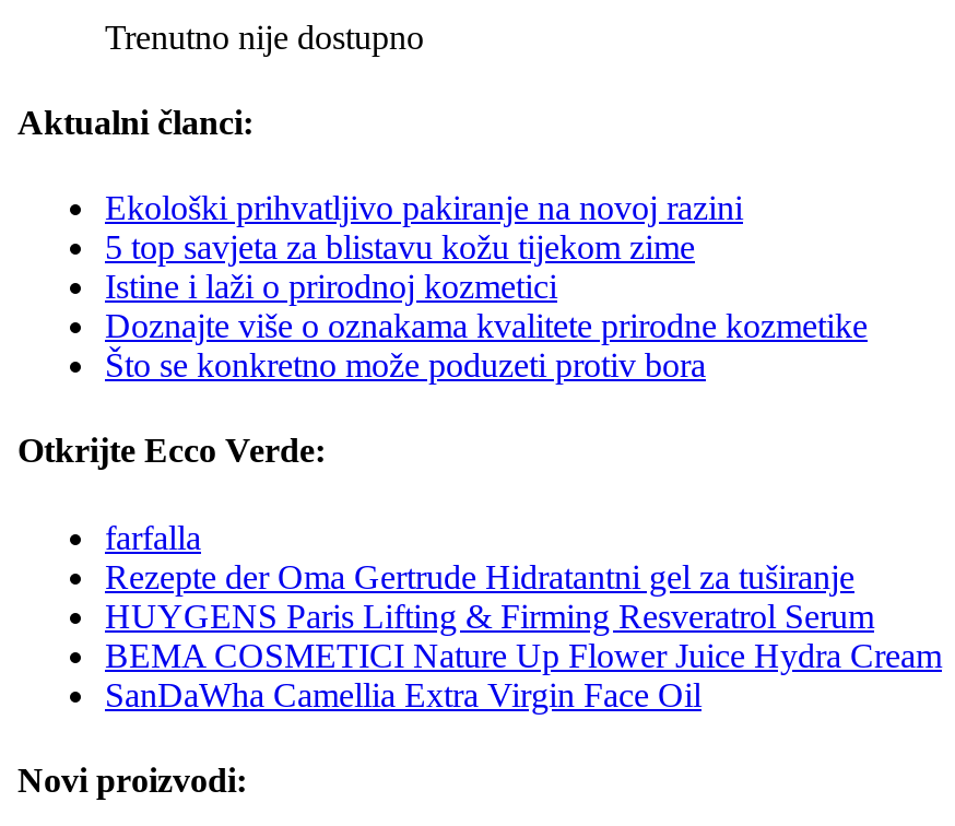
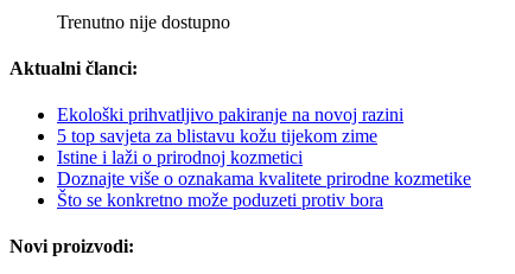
[17,433,942,713] Otkrijte Ecco Verde: | farfalla | Rezepte der Oma Gertrude Hidratantni gel za tuširanje | HUYGENS Paris Lifting & Firming Resveratrol Serum | BEMA COSMETICI Nature Up Flower Juice Hydra Cream | SanDaWha Camellia Extra Virgin Face Oil -> none

